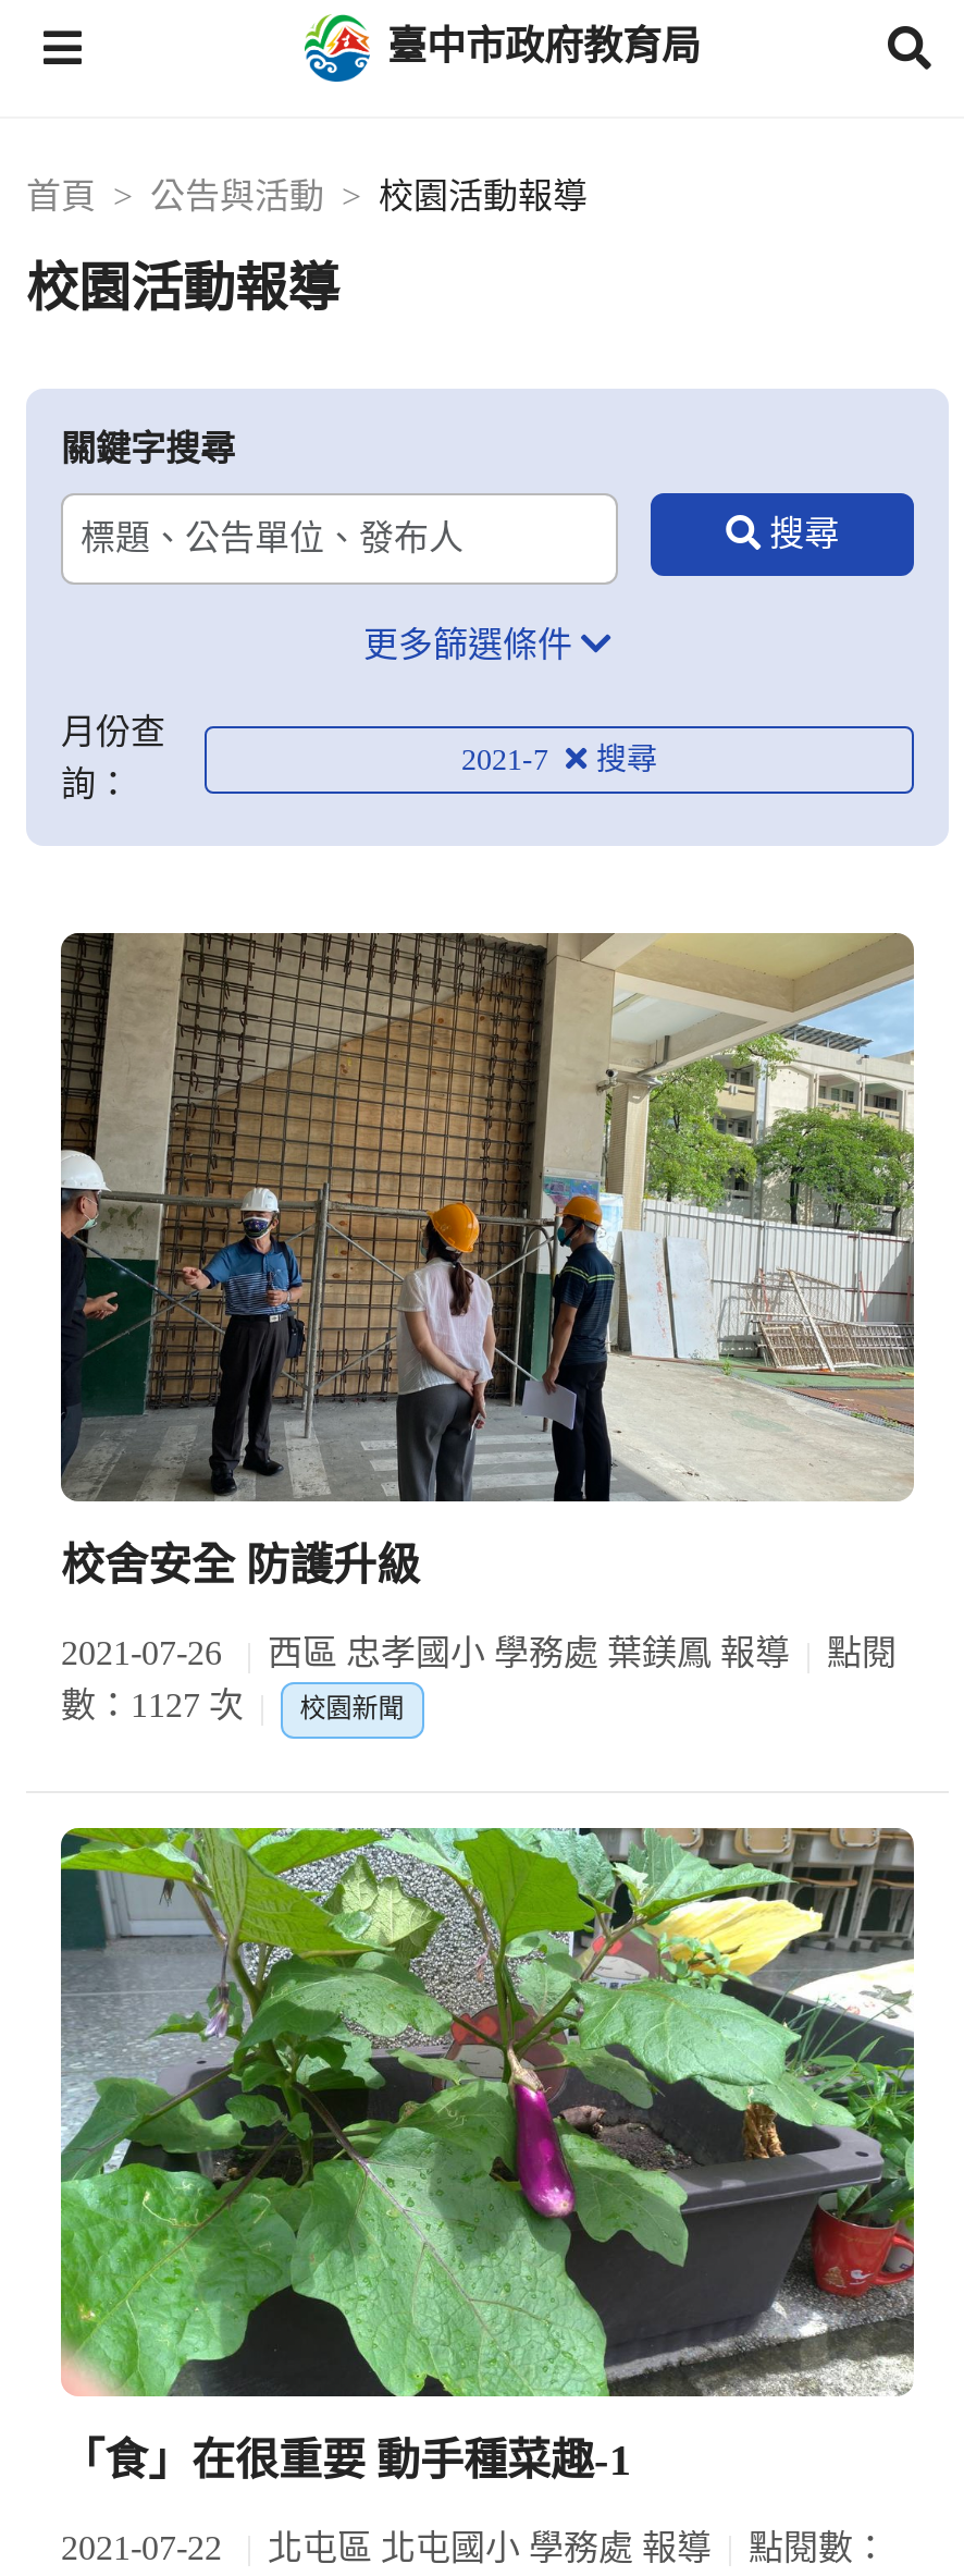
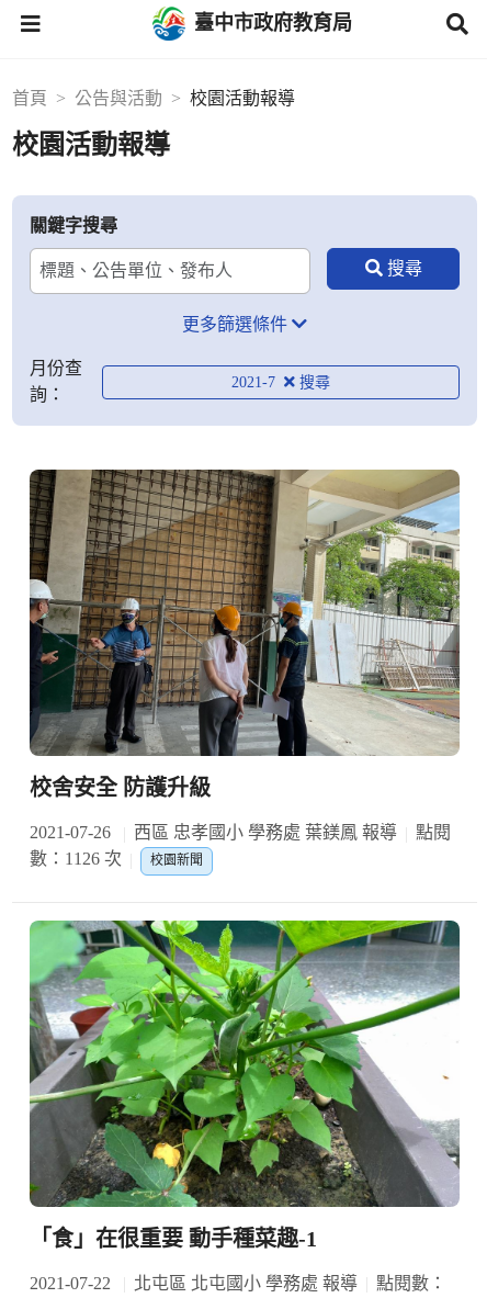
[61,1687,404,1724] 數：1127 次 校園新聞 -> [30,850,203,868] 數：1126 次 校園新聞
[59,1826,916,2399] [image] -> [29,919,461,1208] [image]

